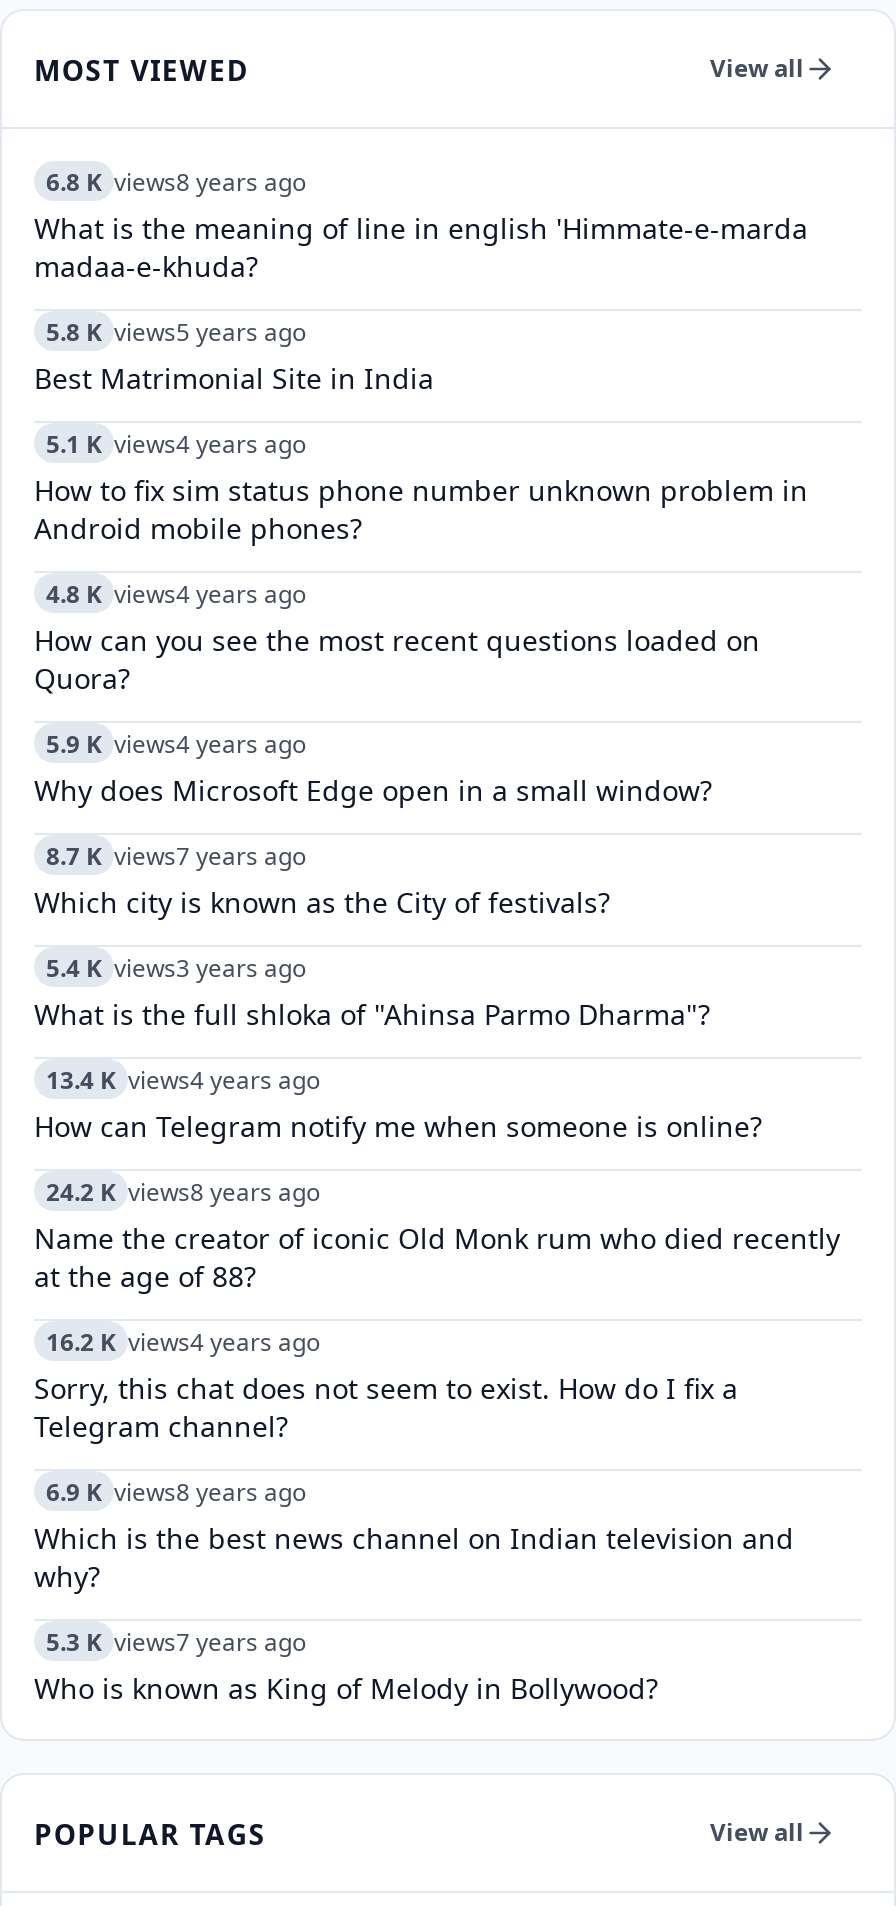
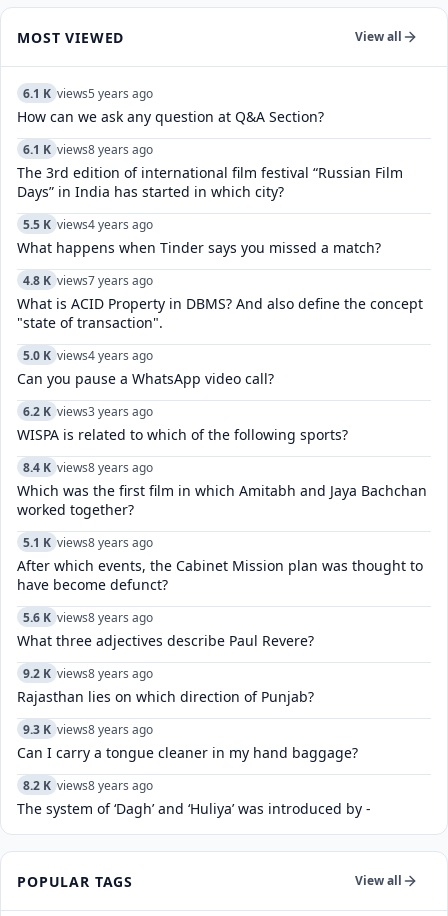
[34,164,808,285] 6.8 K views8 years ago | What is the meaning of line in english 'Himmate-e-marda | madaa-e-khuda? -> [17,84,324,126] 6.1 K views5 years ago | How can we ask any question at Q&A Section?
[34,314,434,397] 5.8 K views5 years ago | Best Matrimonial Site in India -> [17,140,403,201] 6.1 K views8 years ago | The 3rd edition of international film festival “Russian Film | Days” in India has started in which city?
[34,426,808,547] 5.1 K views4 years ago | How to fix sim status phone number unknown problem in | Android mobile phones? -> [17,215,381,257] 5.5 K views4 years ago | What happens when Tinder says you missed a match?
[34,576,760,697] 4.8 K views4 years ago | How can you see the most recent questions loaded on | Quora? -> [17,271,423,332] 4.8 K views7 years ago | What is ACID Property in DBMS? And also define the concept | "state of transaction".
[34,726,712,809] 5.9 K views4 years ago | Why does Microsoft Edge open in a small window? -> [17,346,274,388] 5.0 K views4 years ago | Can you pause a WhatsApp video call?
[34,838,610,921] 8.7 K views7 years ago | Which city is known as the City of festivals? -> [17,402,348,444] 6.2 K views3 years ago | WISPA is related to which of the following sports?
[34,950,710,1033] 5.4 K views3 years ago | What is the full shloka of "Ahinsa Parmo Dharma"? -> [17,458,427,519] 8.4 K views8 years ago | Which was the first film in which Amitabh and Jaya Bachchan | worked together?
[34,1062,762,1145] 13.4 K views4 years ago | How can Telegram notify me when someone is online? -> [17,533,423,594] 5.1 K views8 years ago | After which events, the Cabinet Mission plan was thought to | have become defunct?
[34,1174,840,1295] 24.2 K views8 years ago | Name the creator of iconic Old Monk rum who died recently | at the age of 88? -> [17,608,314,650] 5.6 K views8 years ago | What three adjectives describe Paul Revere?
[34,1324,738,1445] 16.2 K views4 years ago | Sorry, this chat does not seem to exist. How do I fix a | Telegram channel? -> [17,664,314,706] 9.2 K views8 years ago | Rajasthan lies on which direction of Punjab?
[34,1474,794,1595] 6.9 K views8 years ago | Which is the best news channel on Indian television and | why? -> [17,720,358,762] 9.3 K views8 years ago | Can I carry a tongue cleaner in my hand baggage?
[34,1624,658,1707] 5.3 K views7 years ago | Who is known as King of Melody in Bollywood? -> [17,776,371,818] 8.2 K views8 years ago | The system of ‘Dagh’ and ‘Huliya’ was introduced by -

